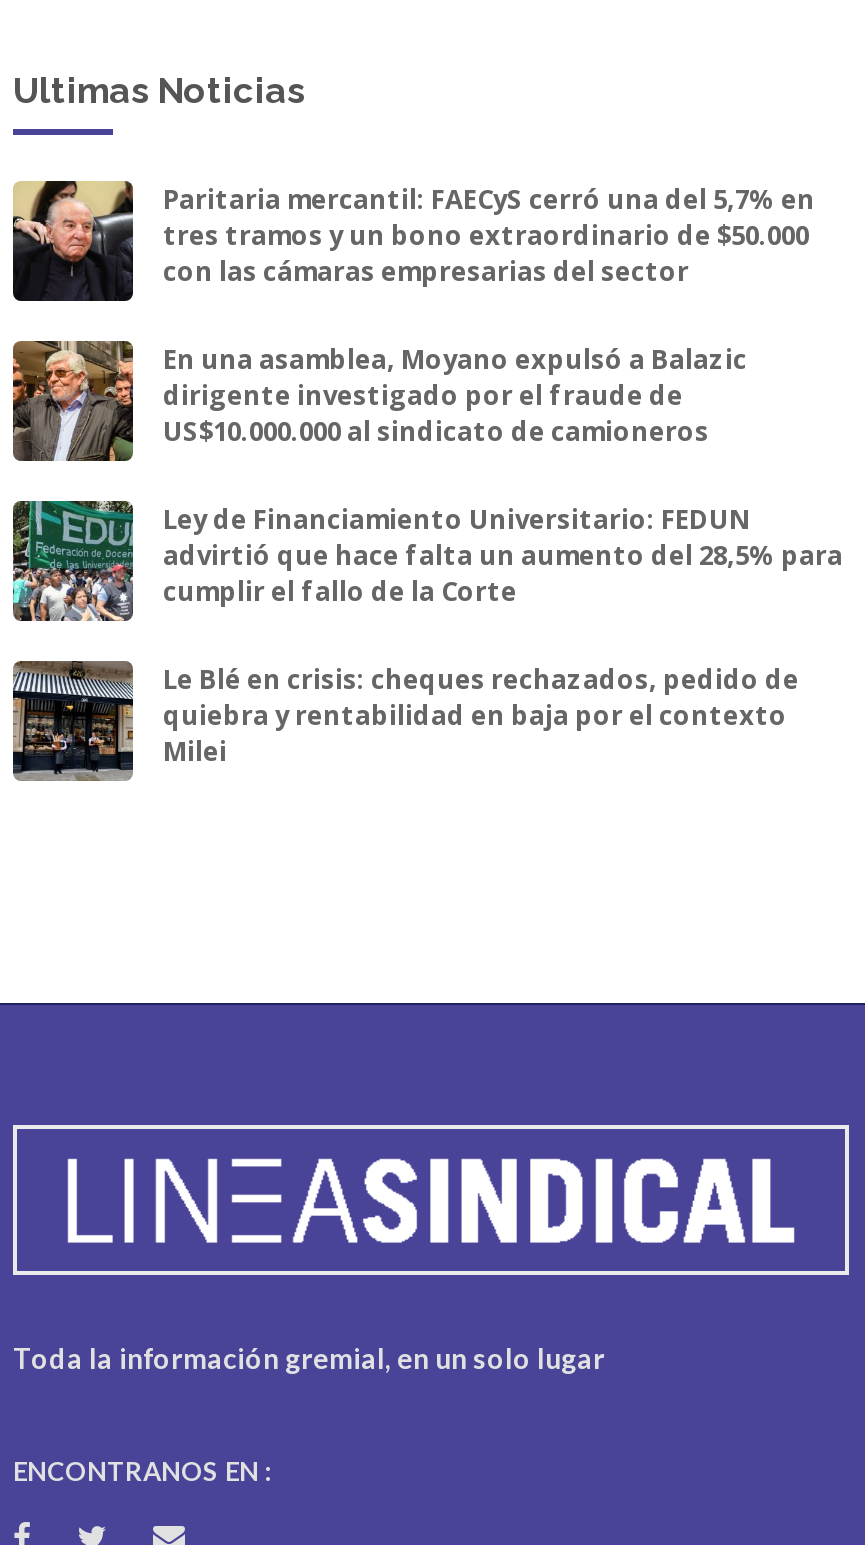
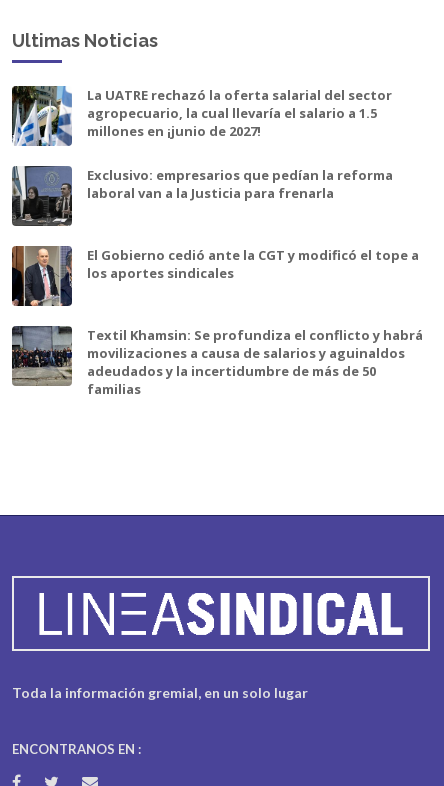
[11,179,815,303] [image] | Paritaria mercantil: FAECyS cerró una del 5,7% en | tres tramos y un bono extraordinario de $50.000 | con las cámaras empresarias del sector -> [11,85,392,147] [image] | La UATRE rechazó la oferta salarial del sector | agropecuario, la cual llevaría el salario a 1.5 | millones en ¡junio de 2027!
[13,339,747,461] [image] | En una asamblea, Moyano expulsó a Balazic | dirigente investigado por el fraude de | US$10.000.000 al sindicato de camioneros -> [12,165,393,227] [image] | Exclusivo: empresarios que pedían la reforma | laboral van a la Justicia para frenarla
[11,499,843,621] [image] | Ley de Financiamiento Universitario: FEDUN | advirtió que hace falta un aumento del 28,5% para | cumplir el fallo de la Corte -> [11,245,419,307] [image] | El Gobierno cedió ante la CGT y modificó el tope a | los aportes sindicales
[11,661,799,775] [image] | Le Blé en crisis: cheques rechazados, pedido de | quiebra y rentabilidad en baja por el contexto | Milei -> [12,326,423,398] [image] | Textil Khamsin: Se profundiza el conflicto y habrá | movilizaciones a causa de salarios y aguinaldos | adeudados y la incertidumbre de más de 50 | familias

